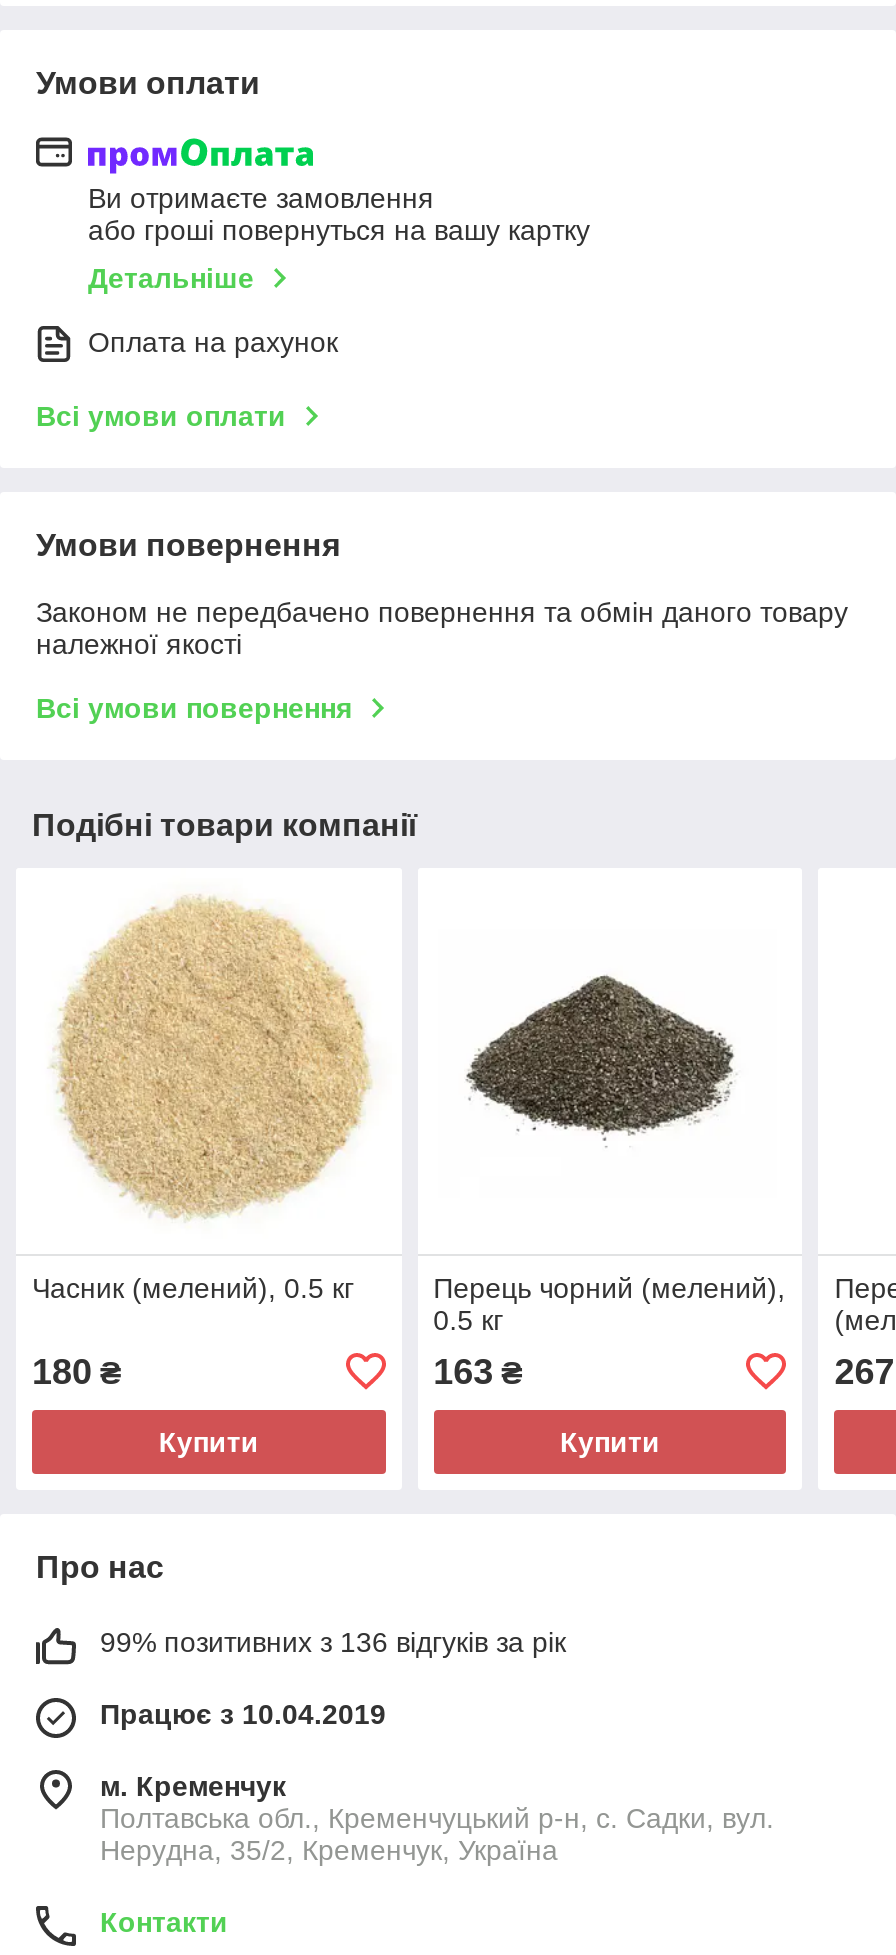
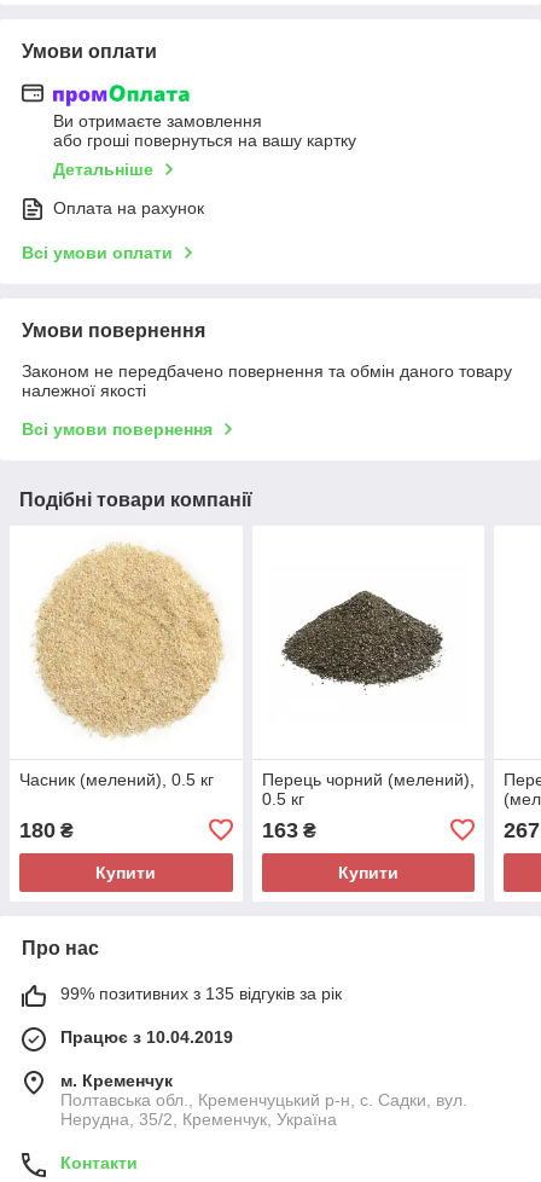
[100,1626,566,1658] 99% позитивних з 136 відгуків за рік -> [60,984,342,1003] 99% позитивних з 135 відгуків за рік

